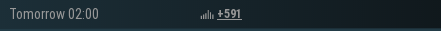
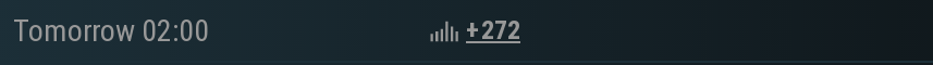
[217,7,242,21] +591 -> [466,16,520,46] +272

